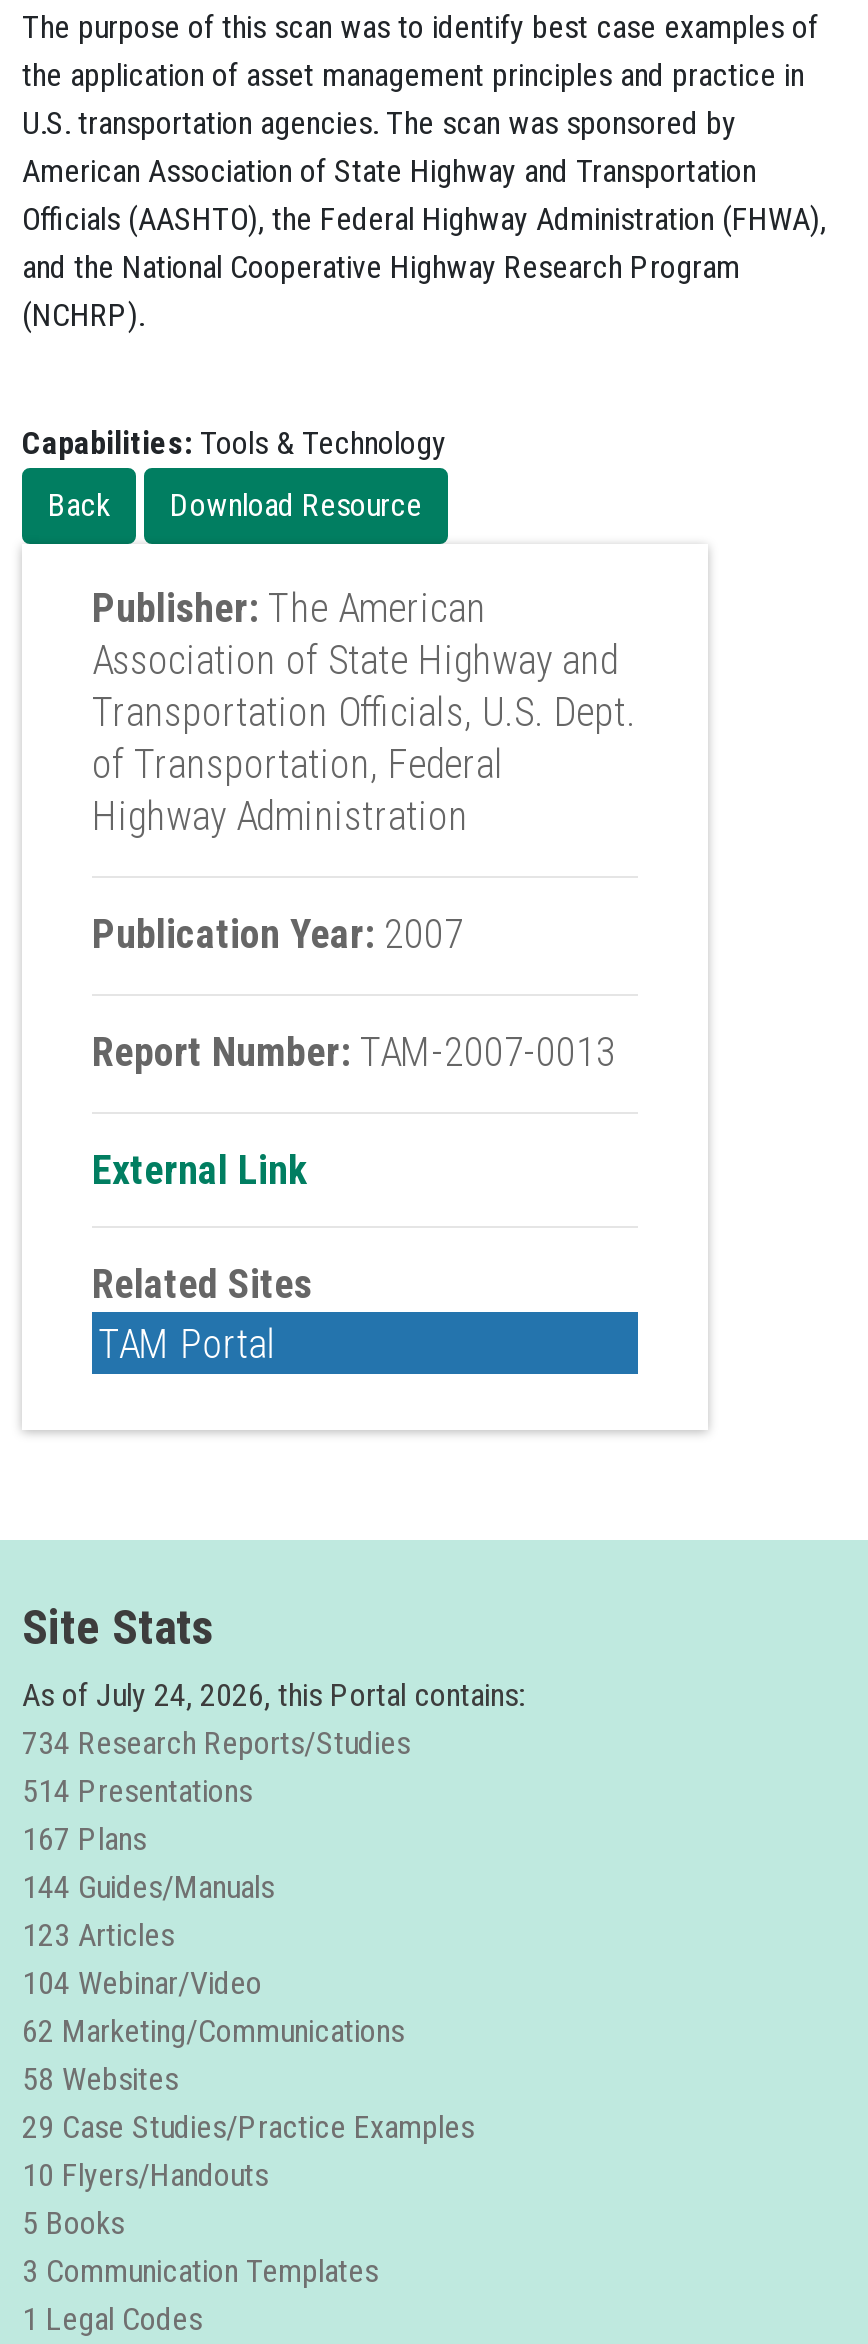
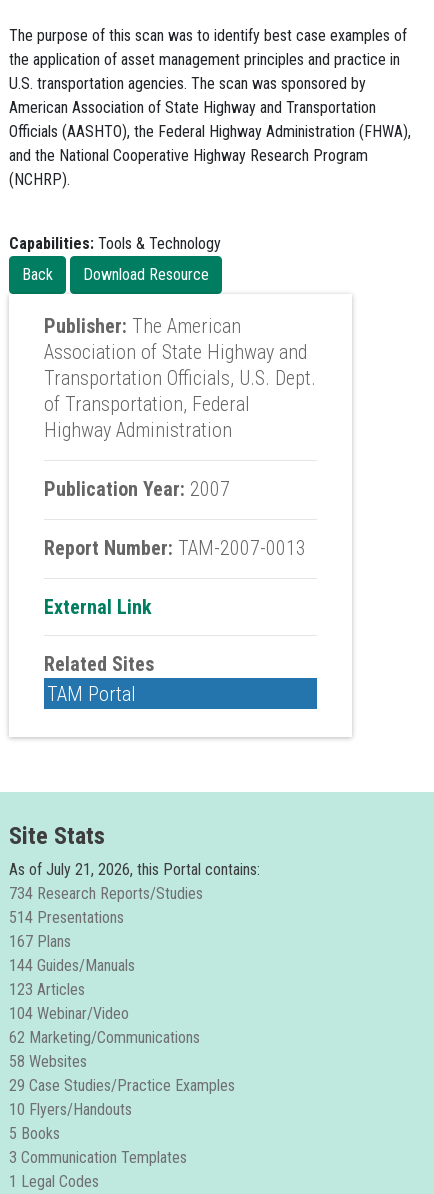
[22,1676,524,1714] As of July 24, 2026, this Portal contains: -> [9,860,260,879] As of July 21, 2026, this Portal contains:

